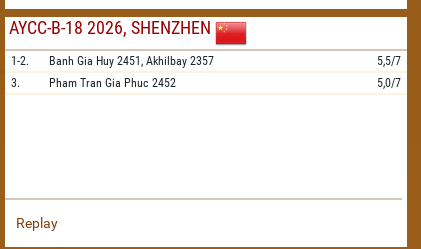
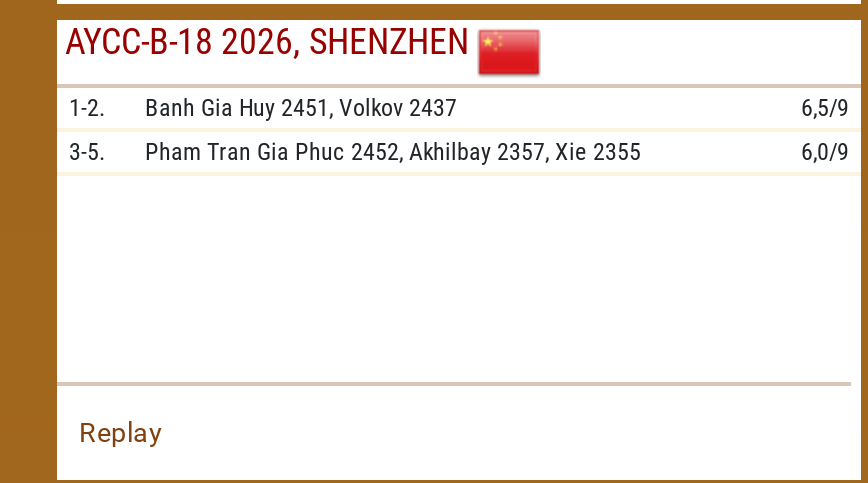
[49,54,401,68] Banh Gia Huy 2451, Akhilbay 2357 | 5,5/7 -> [145,94,849,122] Banh Gia Huy 2451, Volkov 2437 | 6,5/9
[11,76,401,90] 3. | Pham Tran Gia Phuc 2452 | 5,0/7 -> [69,138,849,166] 3-5. | Pham Tran Gia Phuc 2452, Akhilbay 2357, Xie 2355 | 6,0/9

